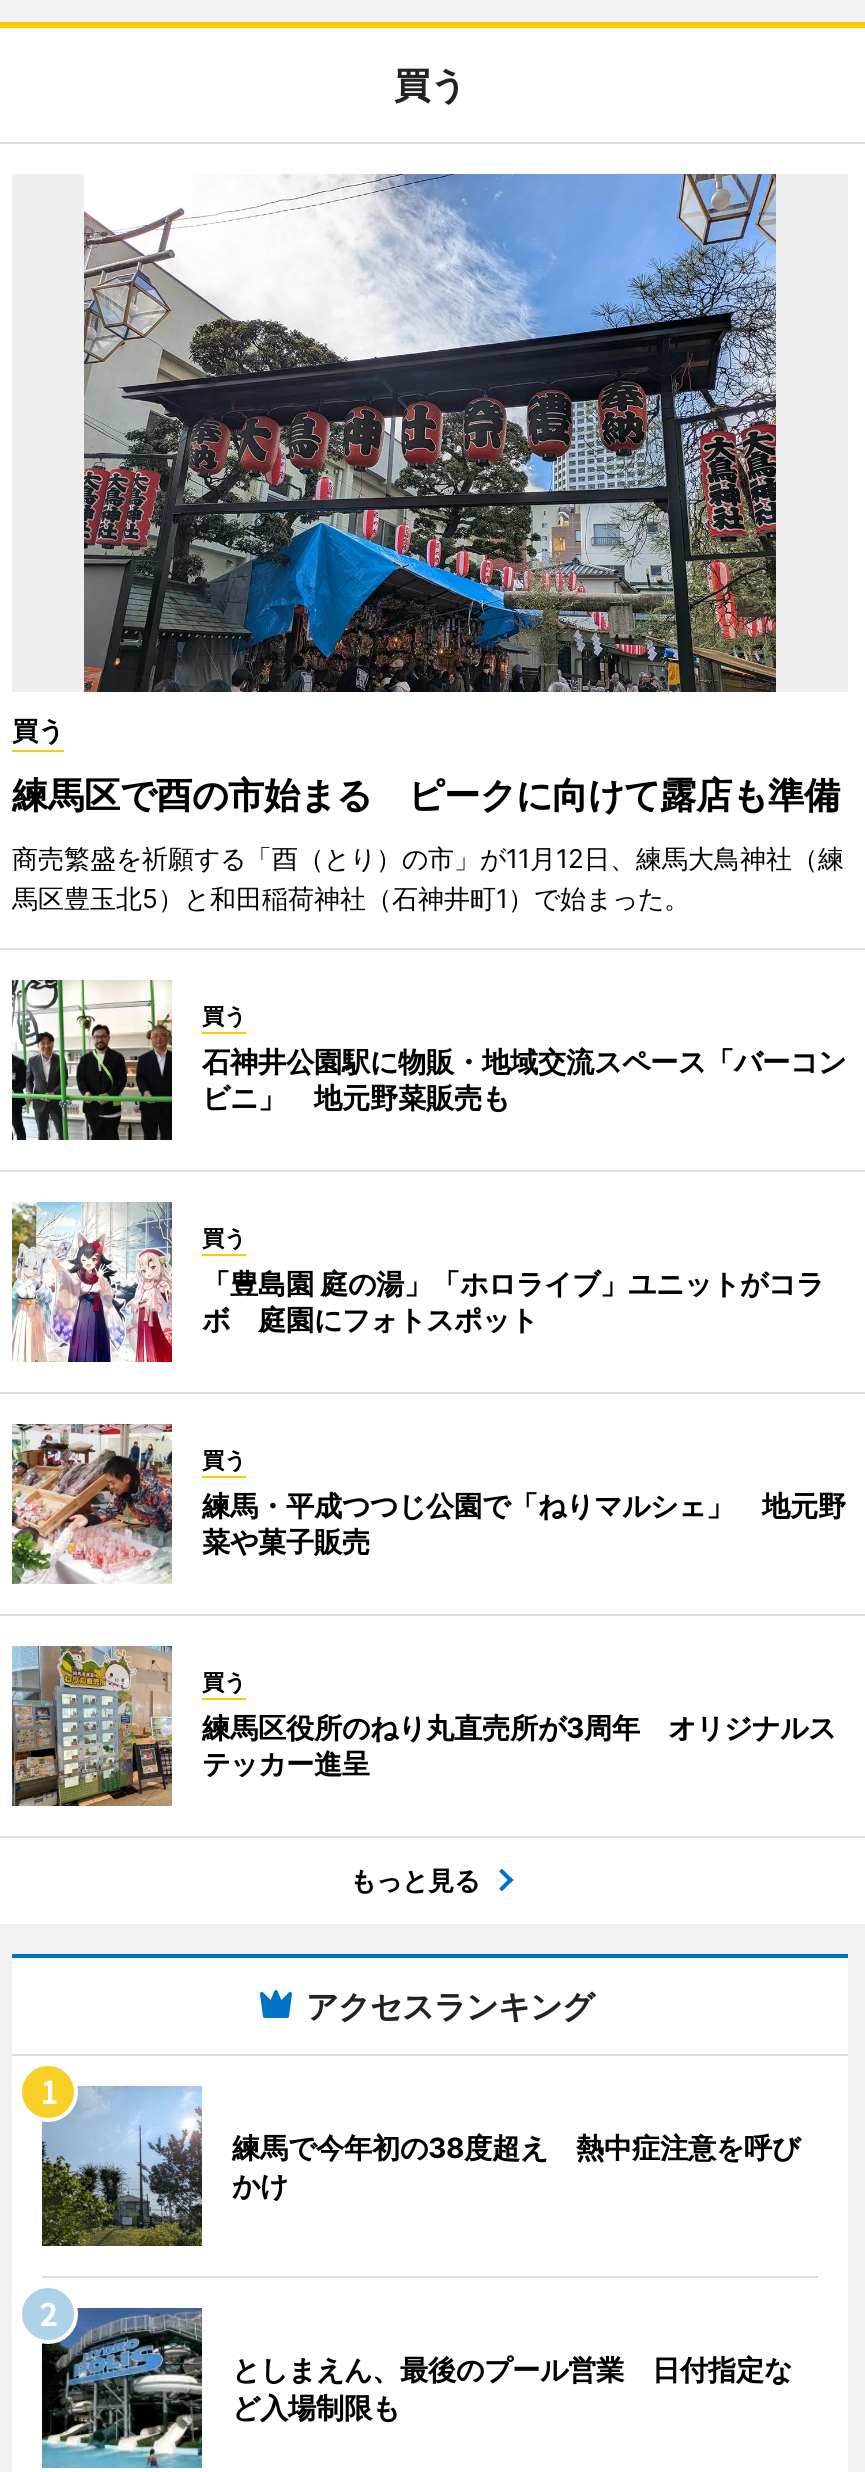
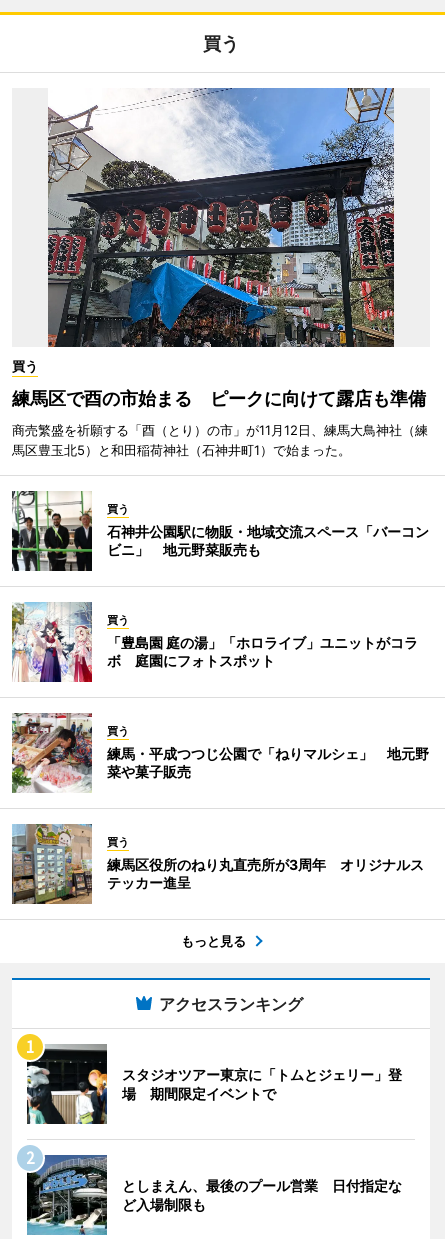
[40,2086,800,2248] [image] | 練馬で今年初の38度超え 熱中症注意を呼び | かけ -> [26,1044,402,1125] [image] | スタジオツアー東京に「トムとジェリー」登 | 場 期間限定イベントで

